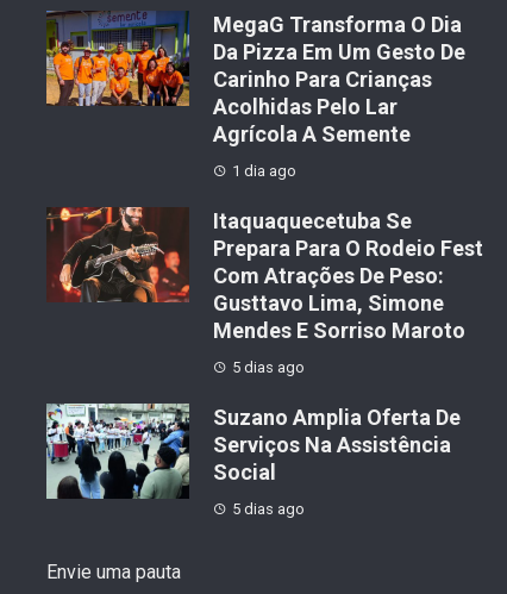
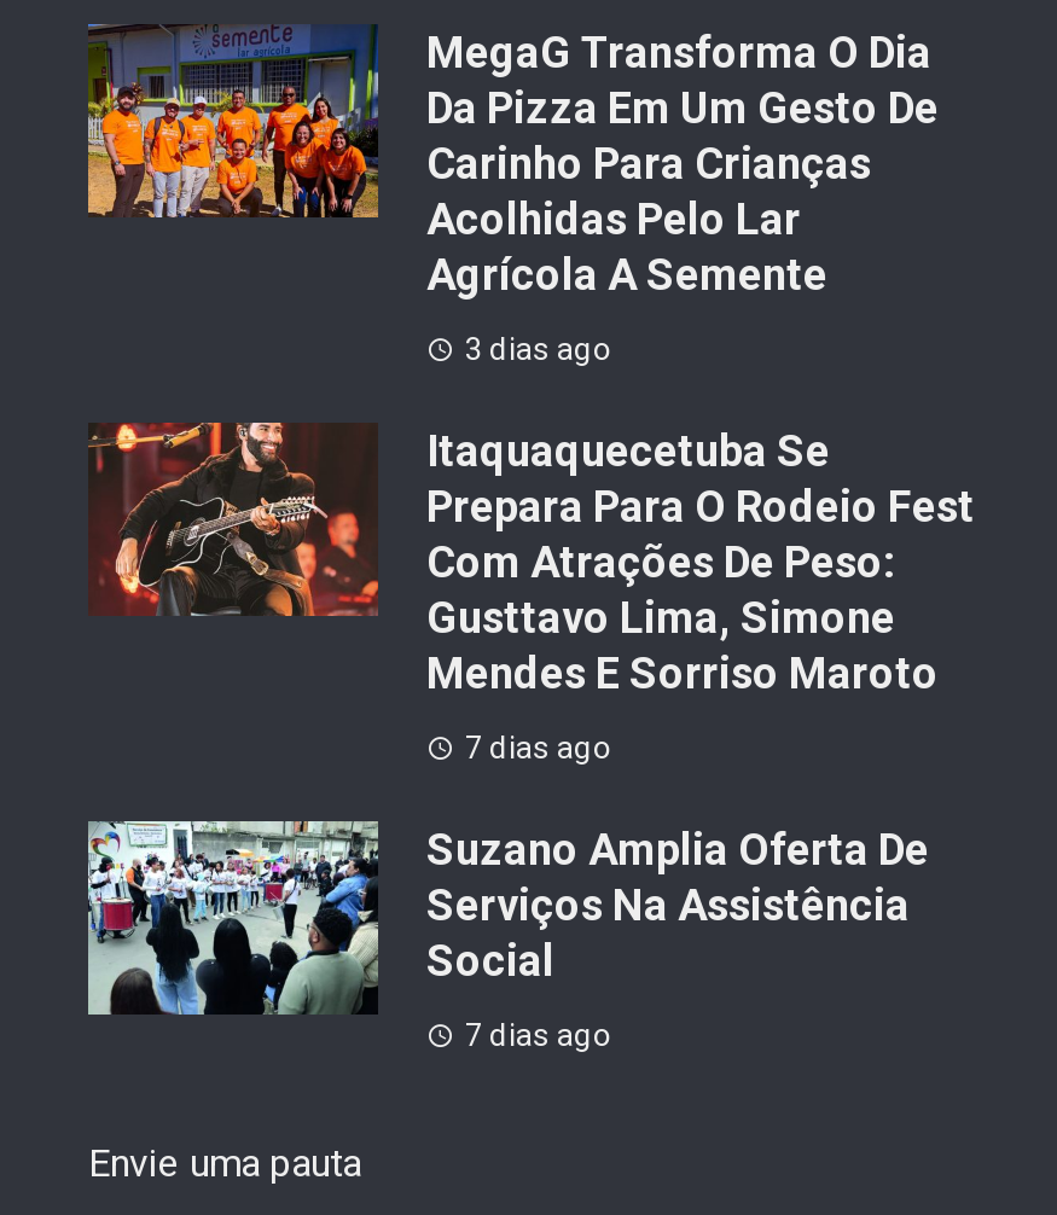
[232,162,296,180] 1 dia ago -> [465,332,612,368] 3 dias ago
[232,359,305,377] 5 dias ago -> [465,730,612,767] 7 dias ago
[232,500,305,518] 5 dias ago -> [465,1018,612,1054] 7 dias ago

